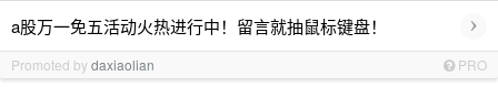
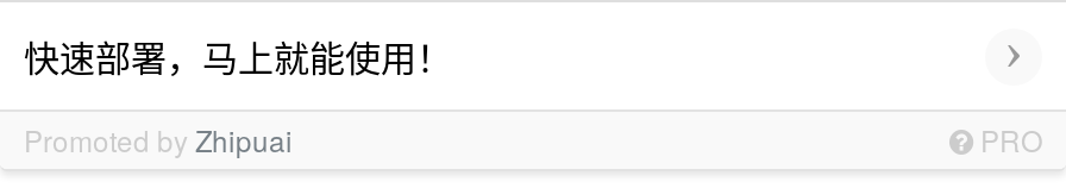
[11,14,387,37] a股万一免五活动火热进行中！留言就抽鼠标键盘！ -> [24,30,452,80] 快速部署，马上就能使用！
[11,55,155,74] Promoted by daxiaolian -> [24,119,293,159] Promoted by Zhipuai

